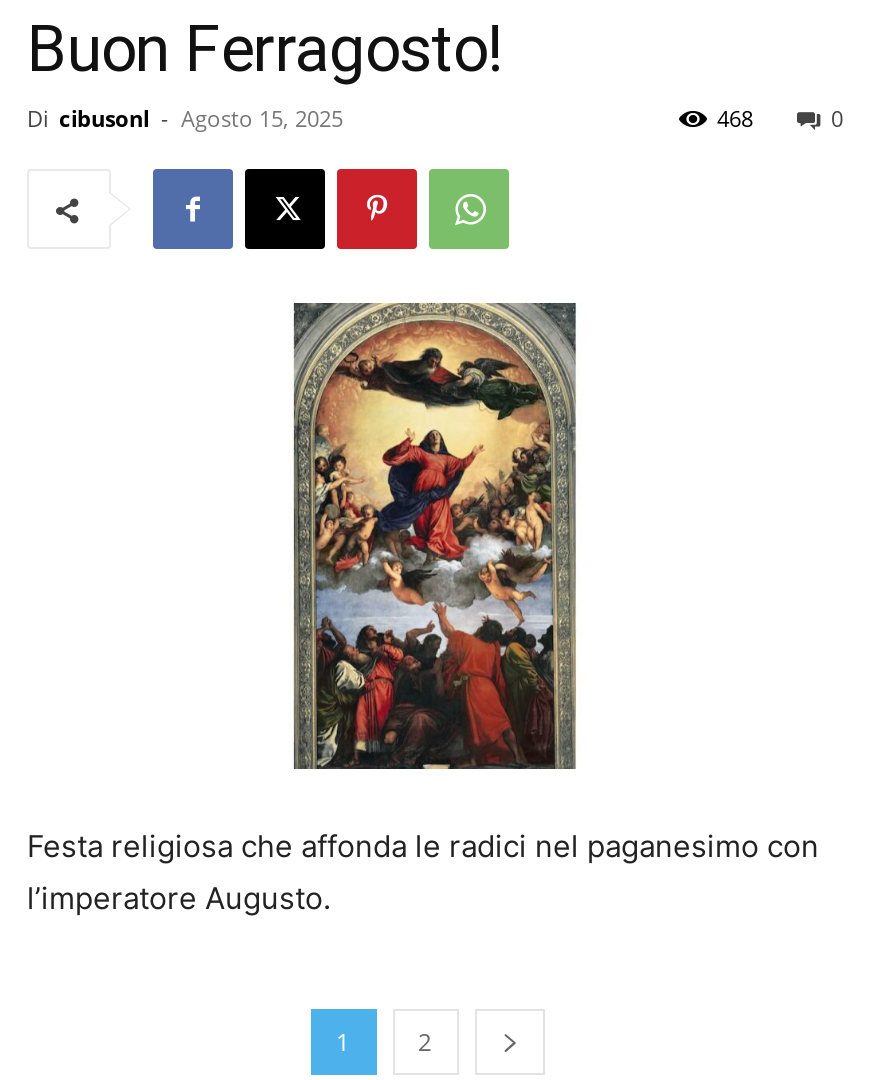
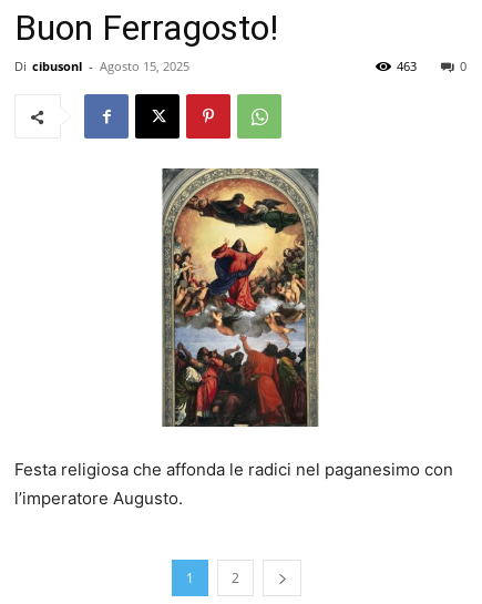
[717,103,753,133] 468 -> [397,58,417,74] 463

